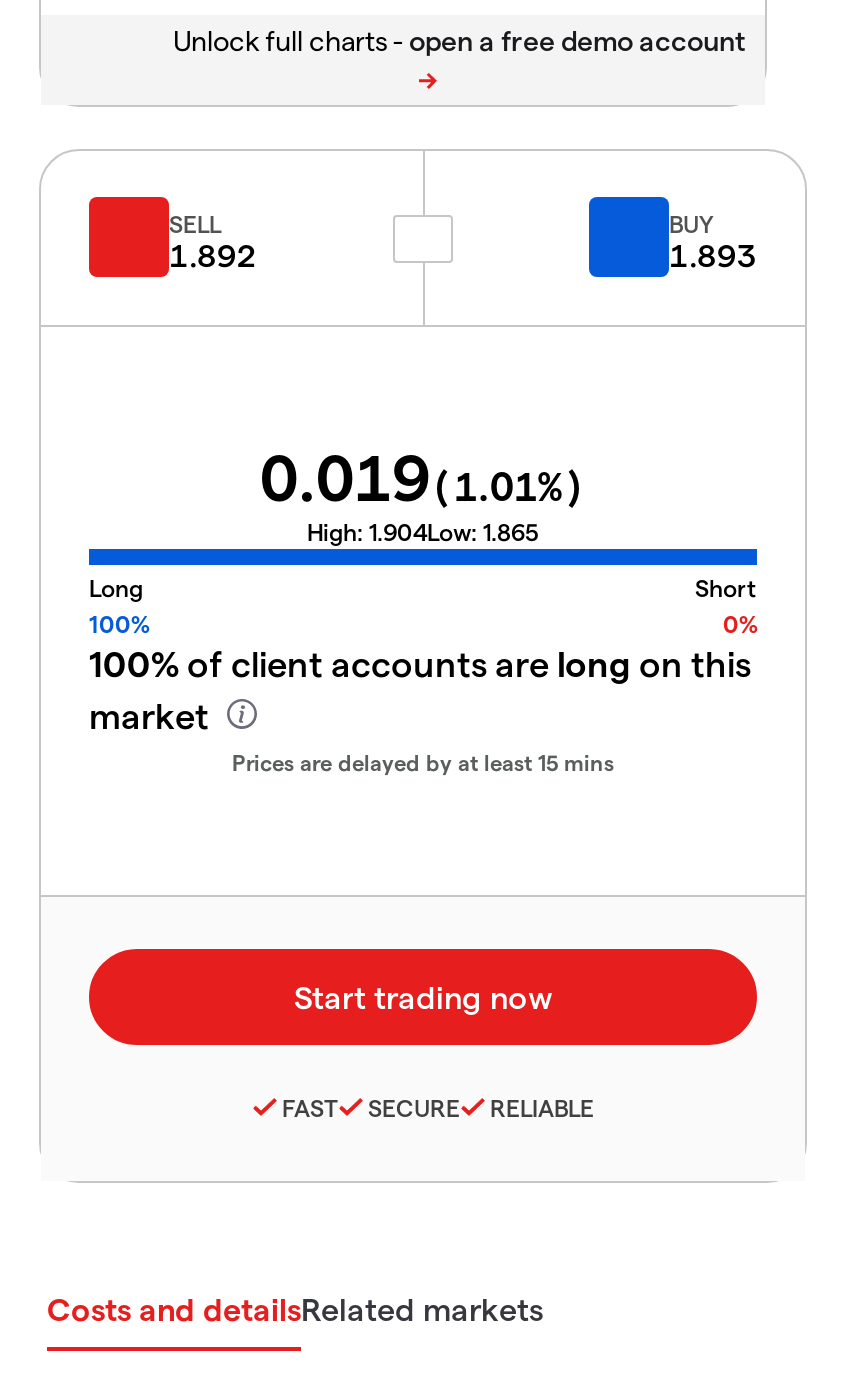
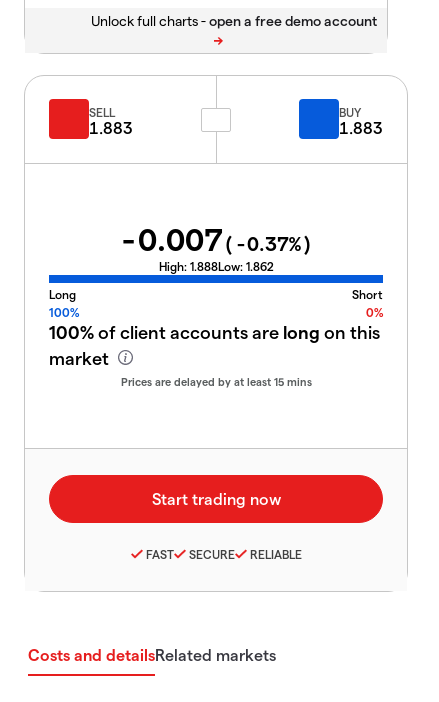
[169,239,257,273] 1.892 -> [89,120,133,137] 1.883
[669,239,757,273] 1.893 -> [339,120,383,137] 1.883
[260,443,586,513] 0.019(1.01%) -> [119,222,313,257] -0.007(-0.37%)
[307,517,539,545] High: 1.904Low: 1.865 -> [158,259,273,273] High: 1.888Low: 1.862

